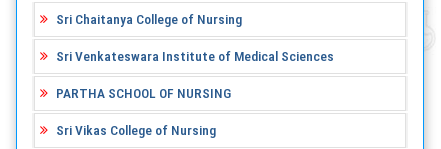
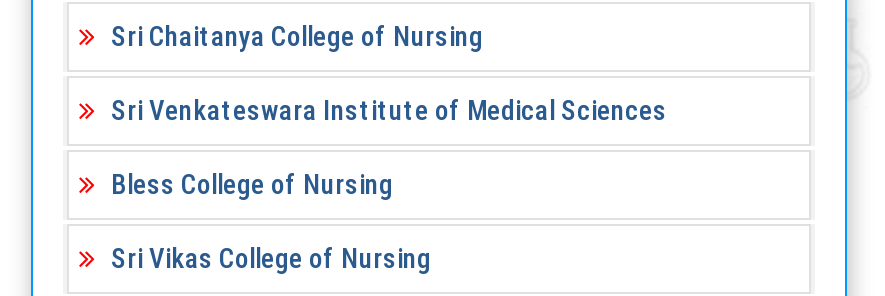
[56,85,231,101] PARTHA SCHOOL OF NURSING -> [111,168,393,200] Bless College of Nursing

